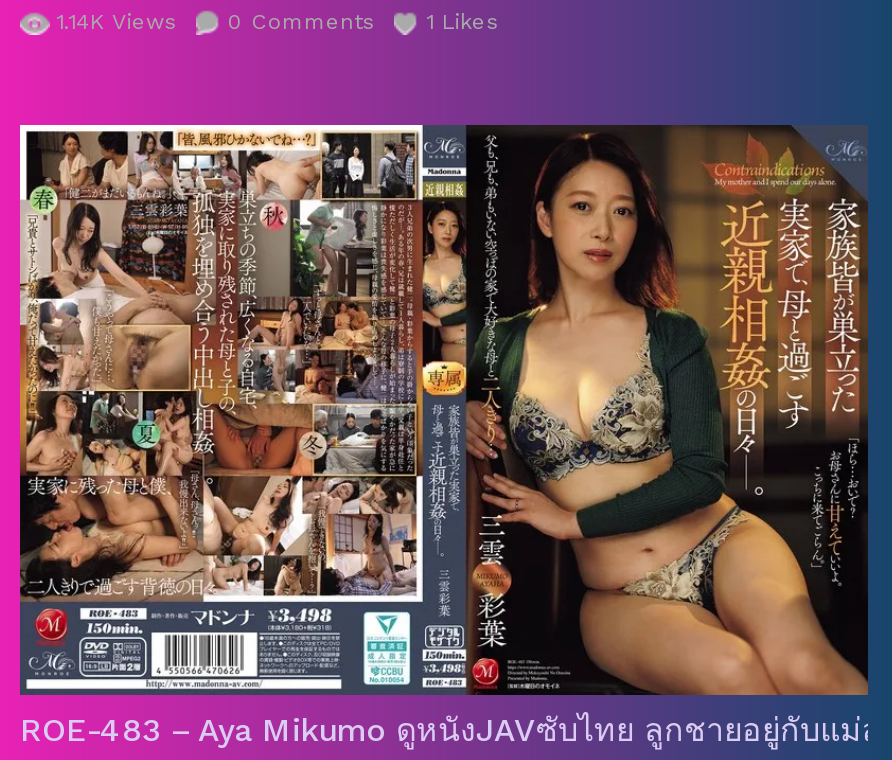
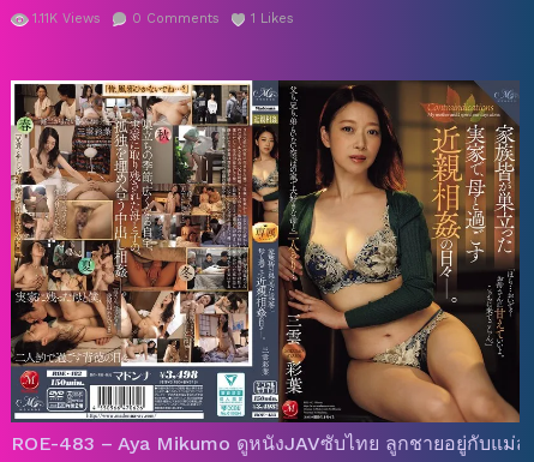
[56,9,498,35] 1.14K Views 0 Comments 1 Likes -> [32,11,294,27] 1.11K Views 0 Comments 1 Likes

